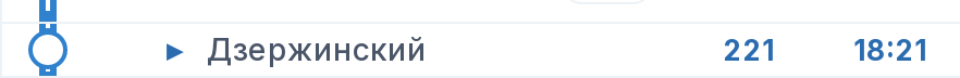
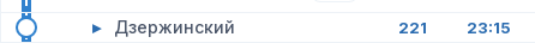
[853,32,927,67] 18:21 -> [467,18,511,37] 23:15

